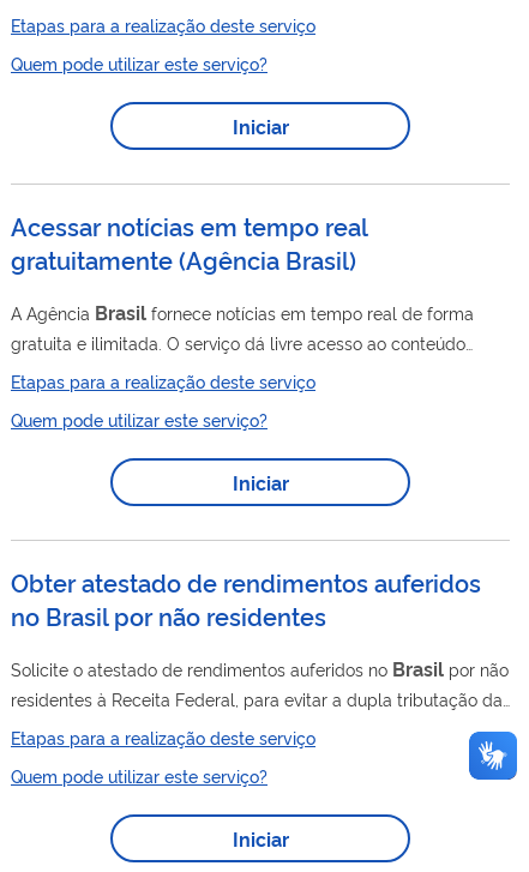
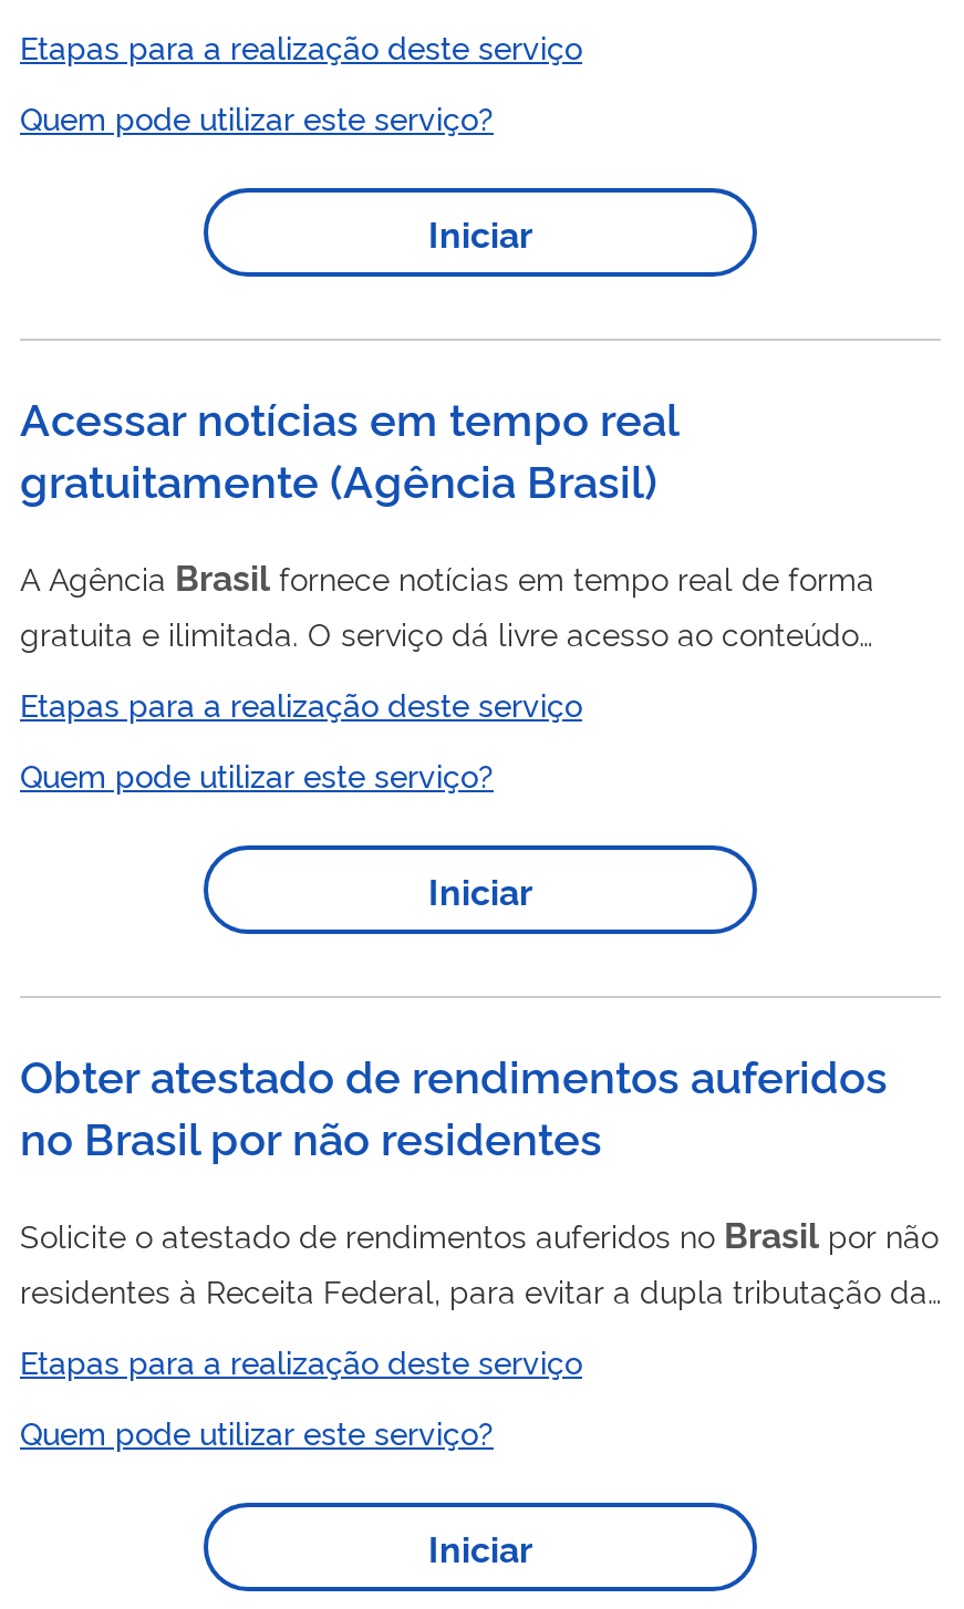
[468,730,518,781] [image] -> none

